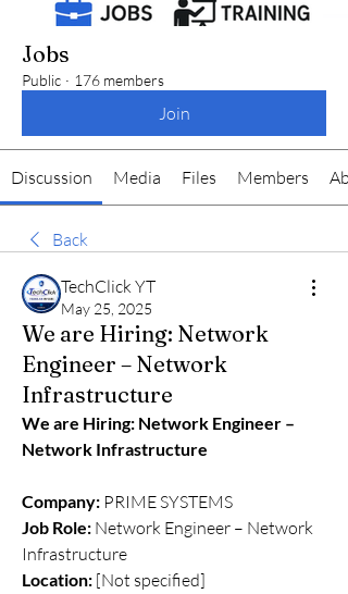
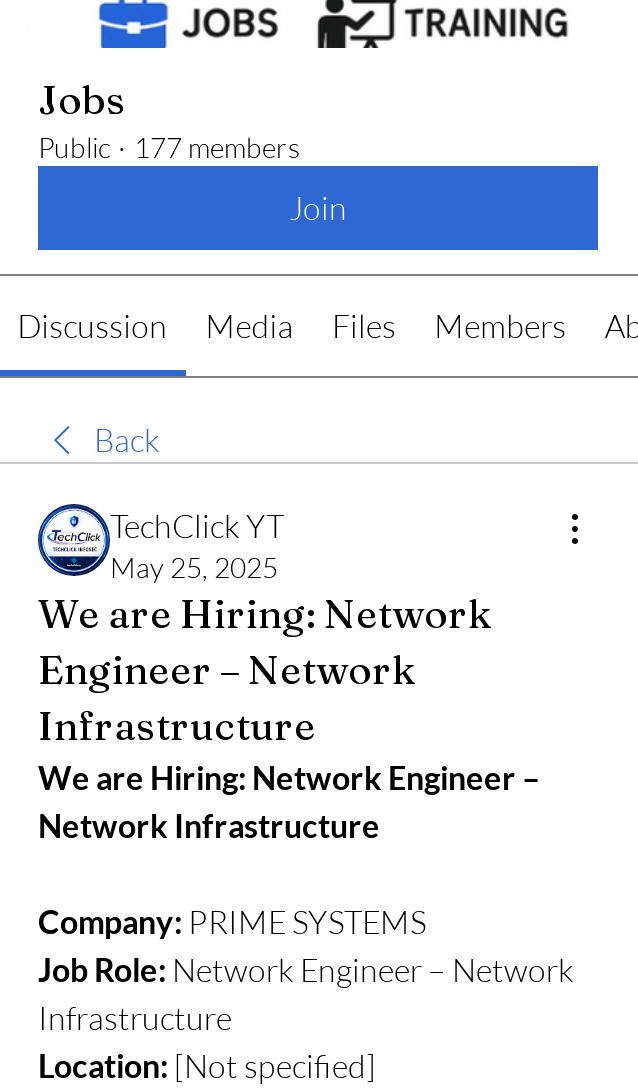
[22,71,164,89] Public · 176 members -> [38,130,300,164] Public · 177 members

